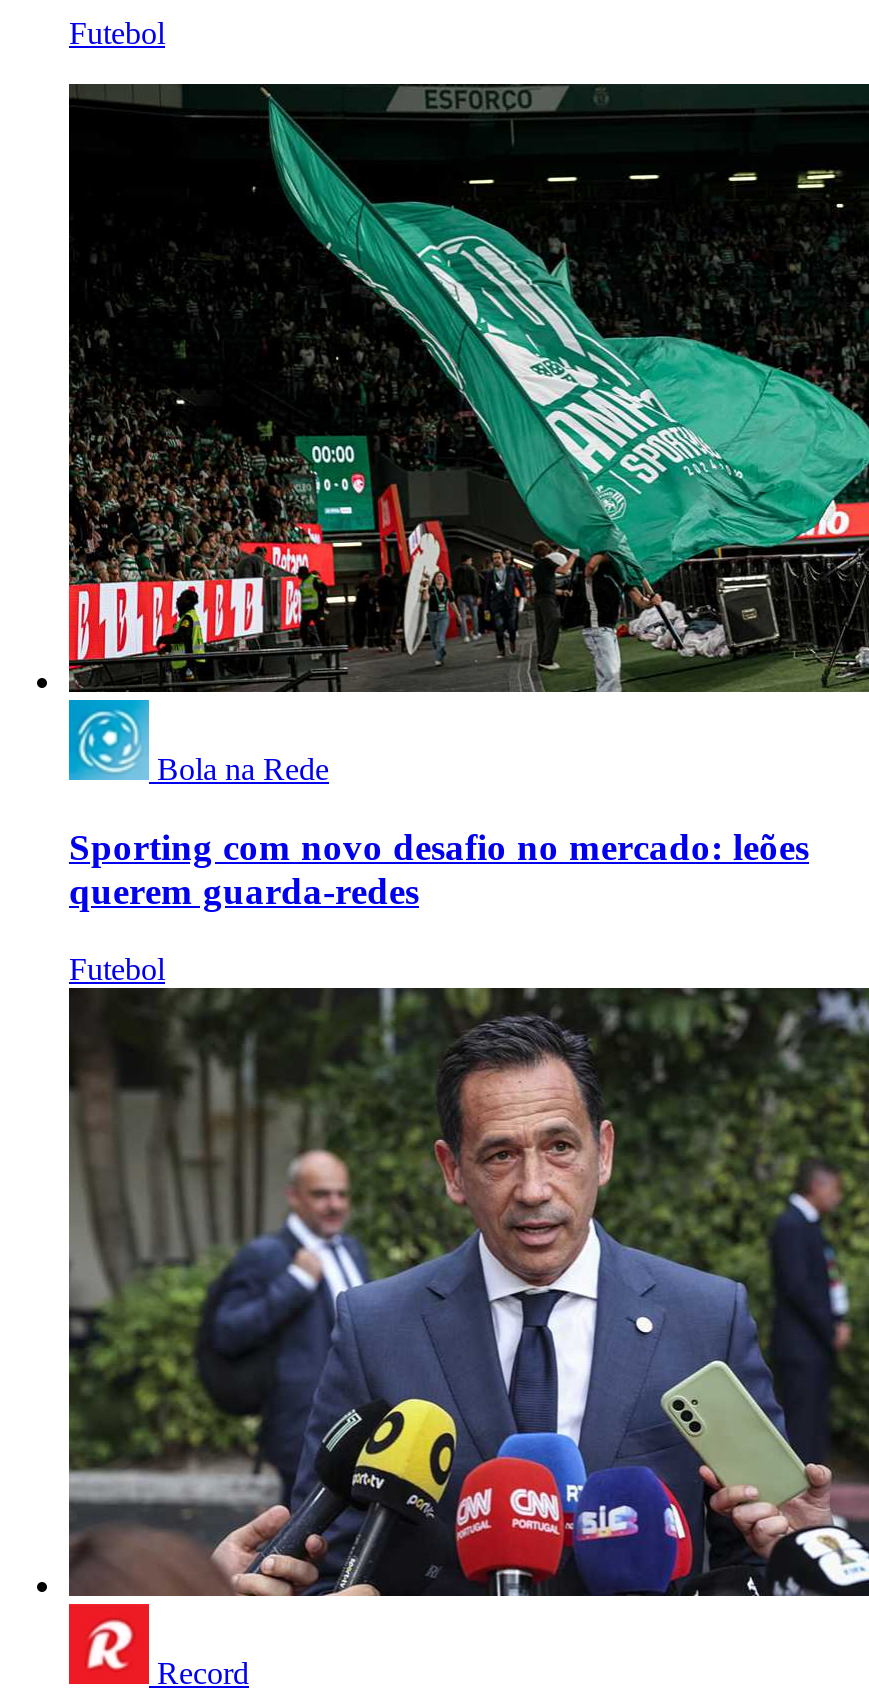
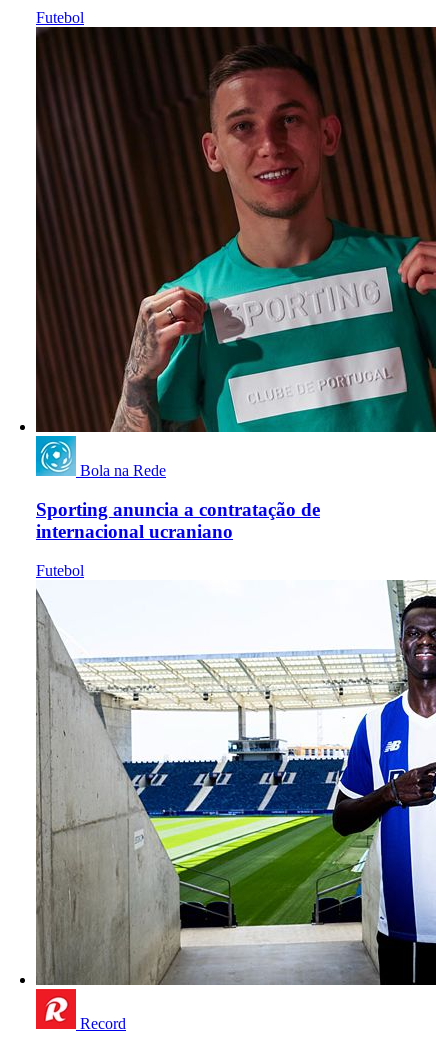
[67,51,863,703] [image] -> [35,26,433,433] [image]
[69,825,809,911] Sporting com novo desafio no mercado: leões | querem guarda-redes -> [36,499,320,542] Sporting anuncia a contratação de | internacional ucraniano
[69,985,863,1605] [image] -> [36,580,433,986] [image]

